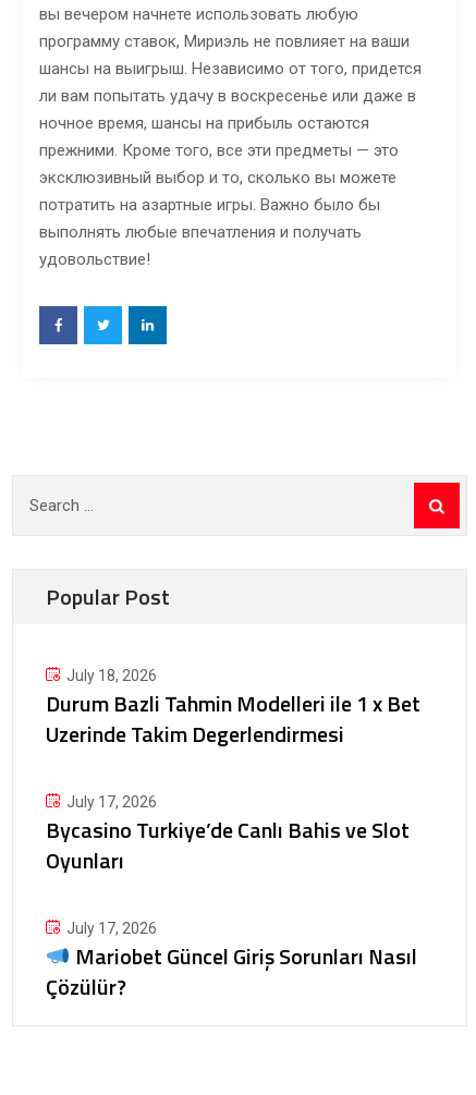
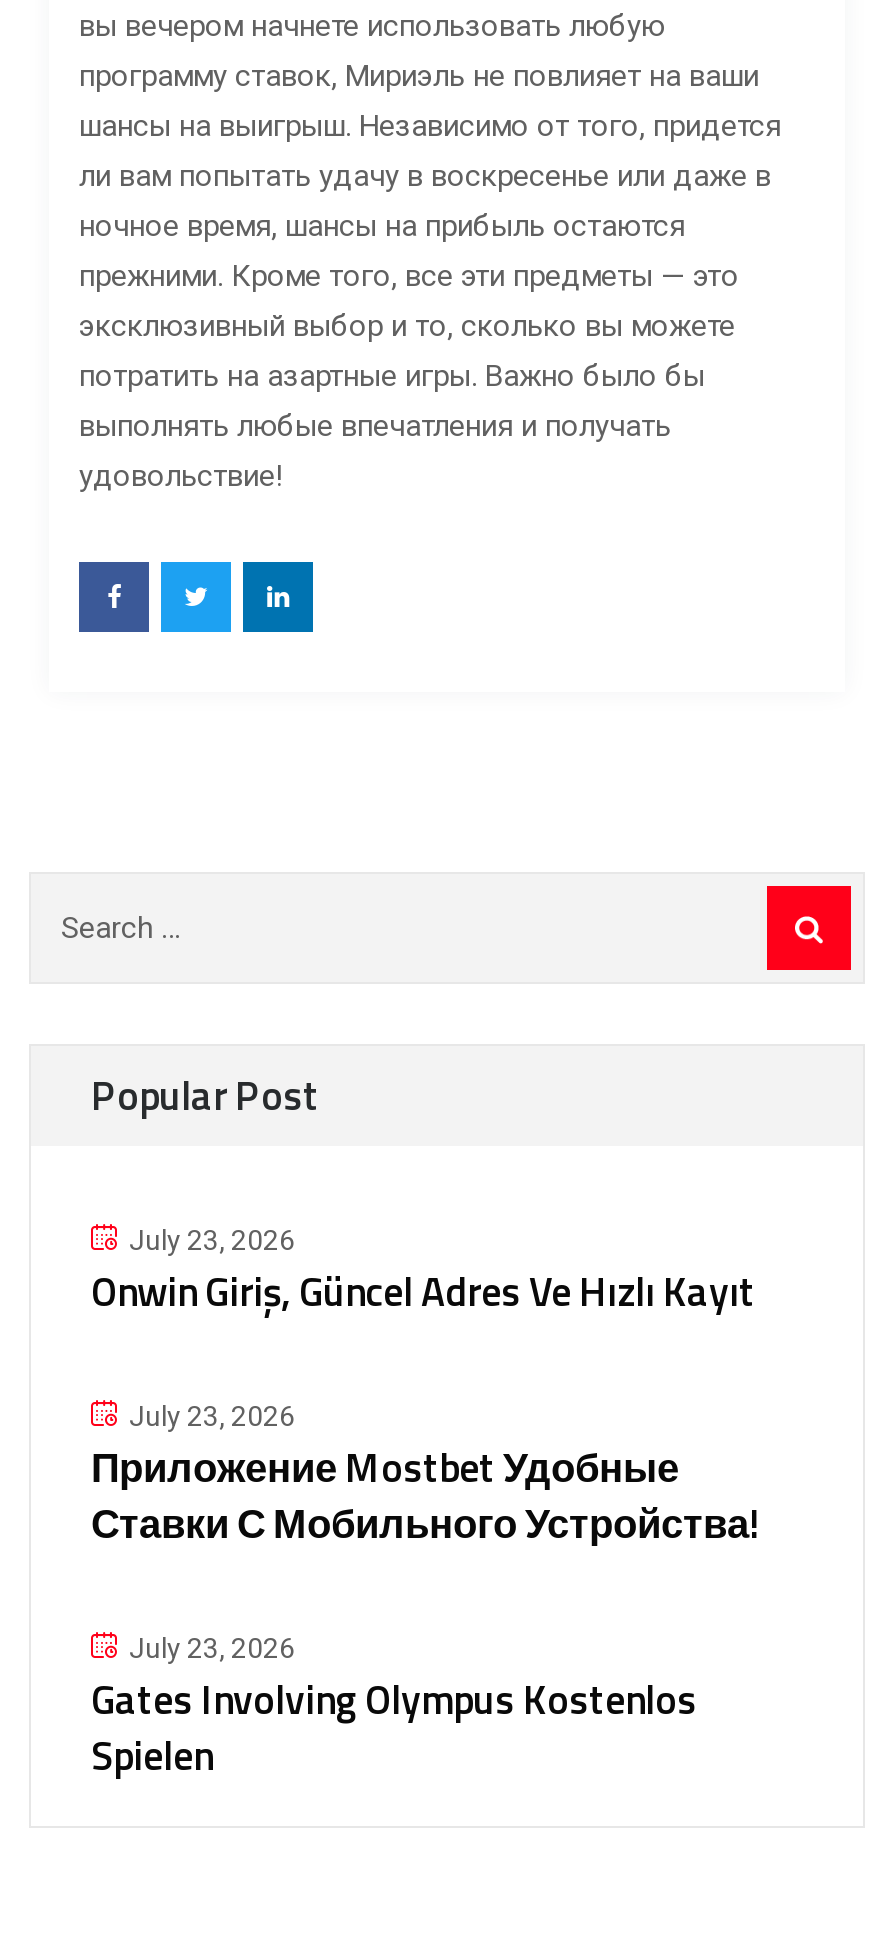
[46,667,420,751] July 18, 2026 | Durum Bazli Tahmin Modelleri ile 1 x Bet | Uzerinde Takim Degerlendirmesi -> [91,1224,755,1322] July 23, 2026 | Onwin Giriş, Güncel Adres Ve Hızlı Kayıt
[46,793,410,877] July 17, 2026 | Bycasino Turkiye’de Canlı Bahis ve Slot | Oyunları -> [91,1400,759,1554] July 23, 2026 | Приложение Mostbet Удобные | Ставки С Мобильного Устройства!
[46,920,417,1003] July 17, 2026 | Mariobet Güncel Giriş Sorunları Nasıl | Çözülür? -> [91,1632,697,1786] July 23, 2026 | Gates Involving Olympus Kostenlos | Spielen

